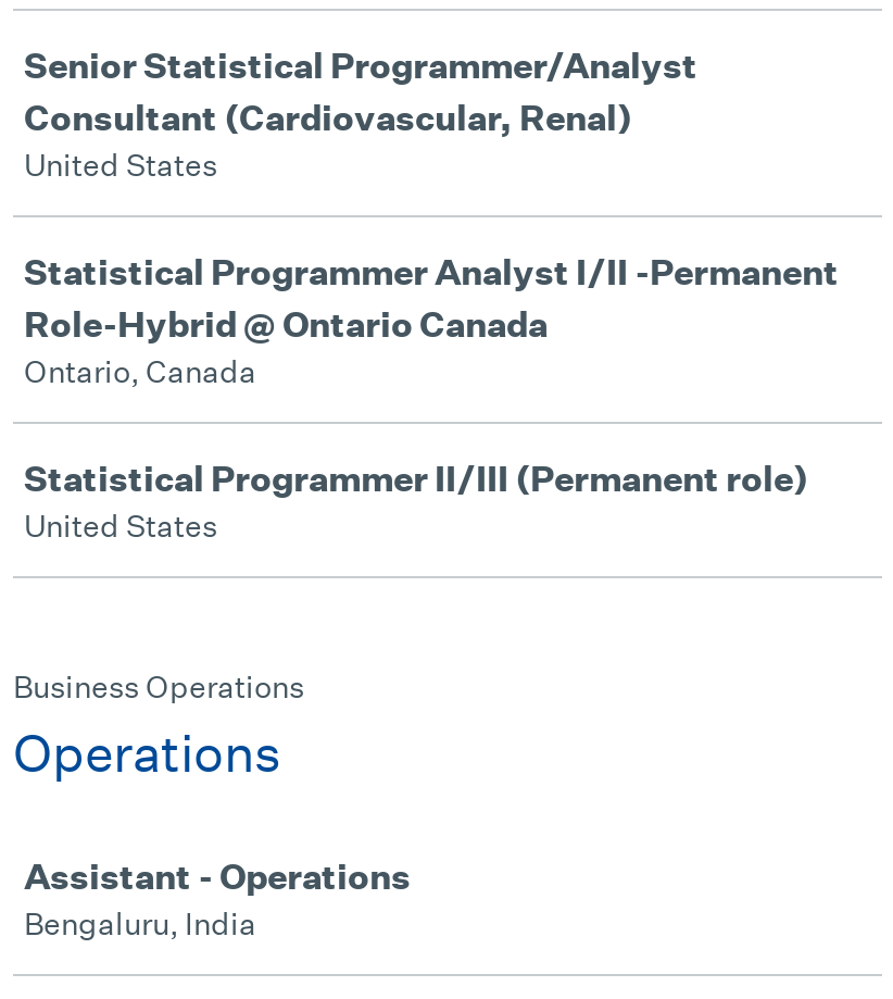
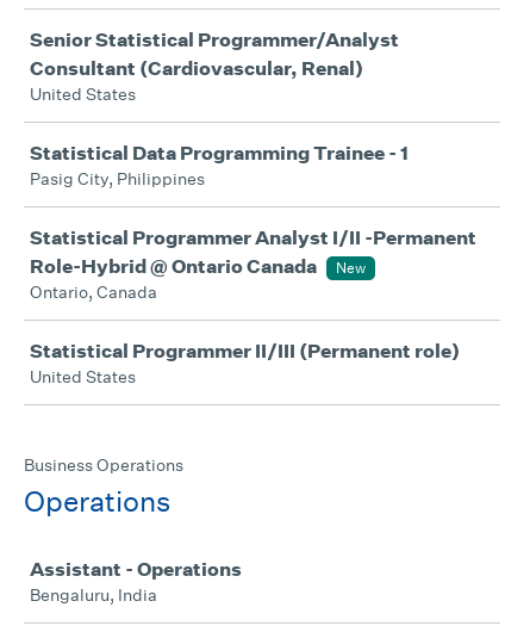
none -> [30,141,409,190] Statistical Data Programming Trainee - 1 | Pasig City, Philippines
none -> [336,258,366,278] New

